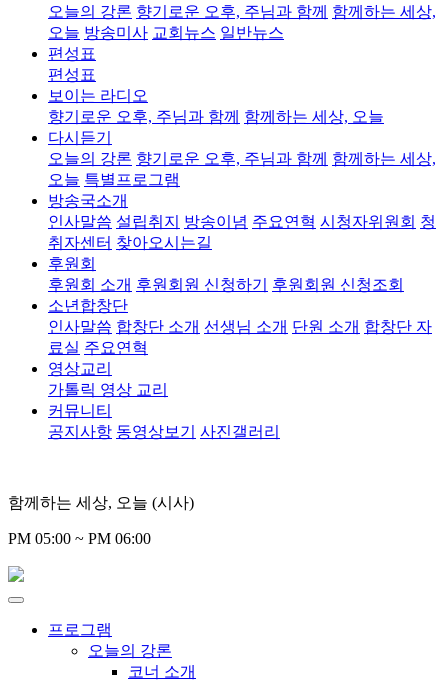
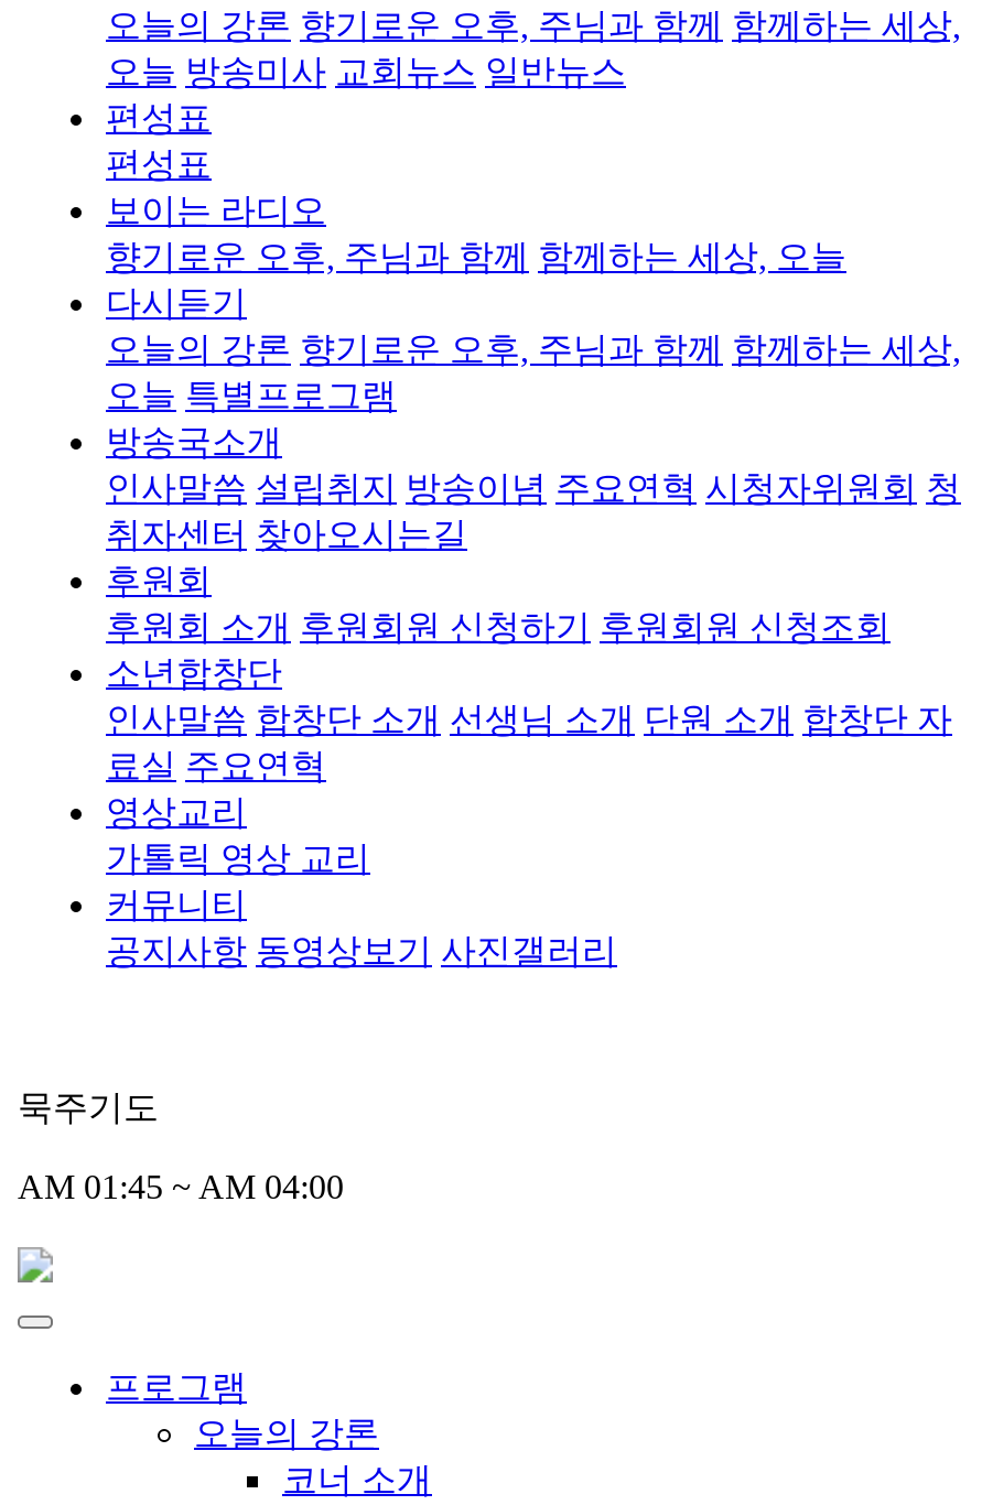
[8,494,194,511] 함께하는 세상, 오늘 (시사) -> [18,1088,159,1126] 묵주기도
[8,530,151,547] PM 05:00 ~ PM 06:00 -> [18,1168,344,1205] AM 01:45 ~ AM 04:00

